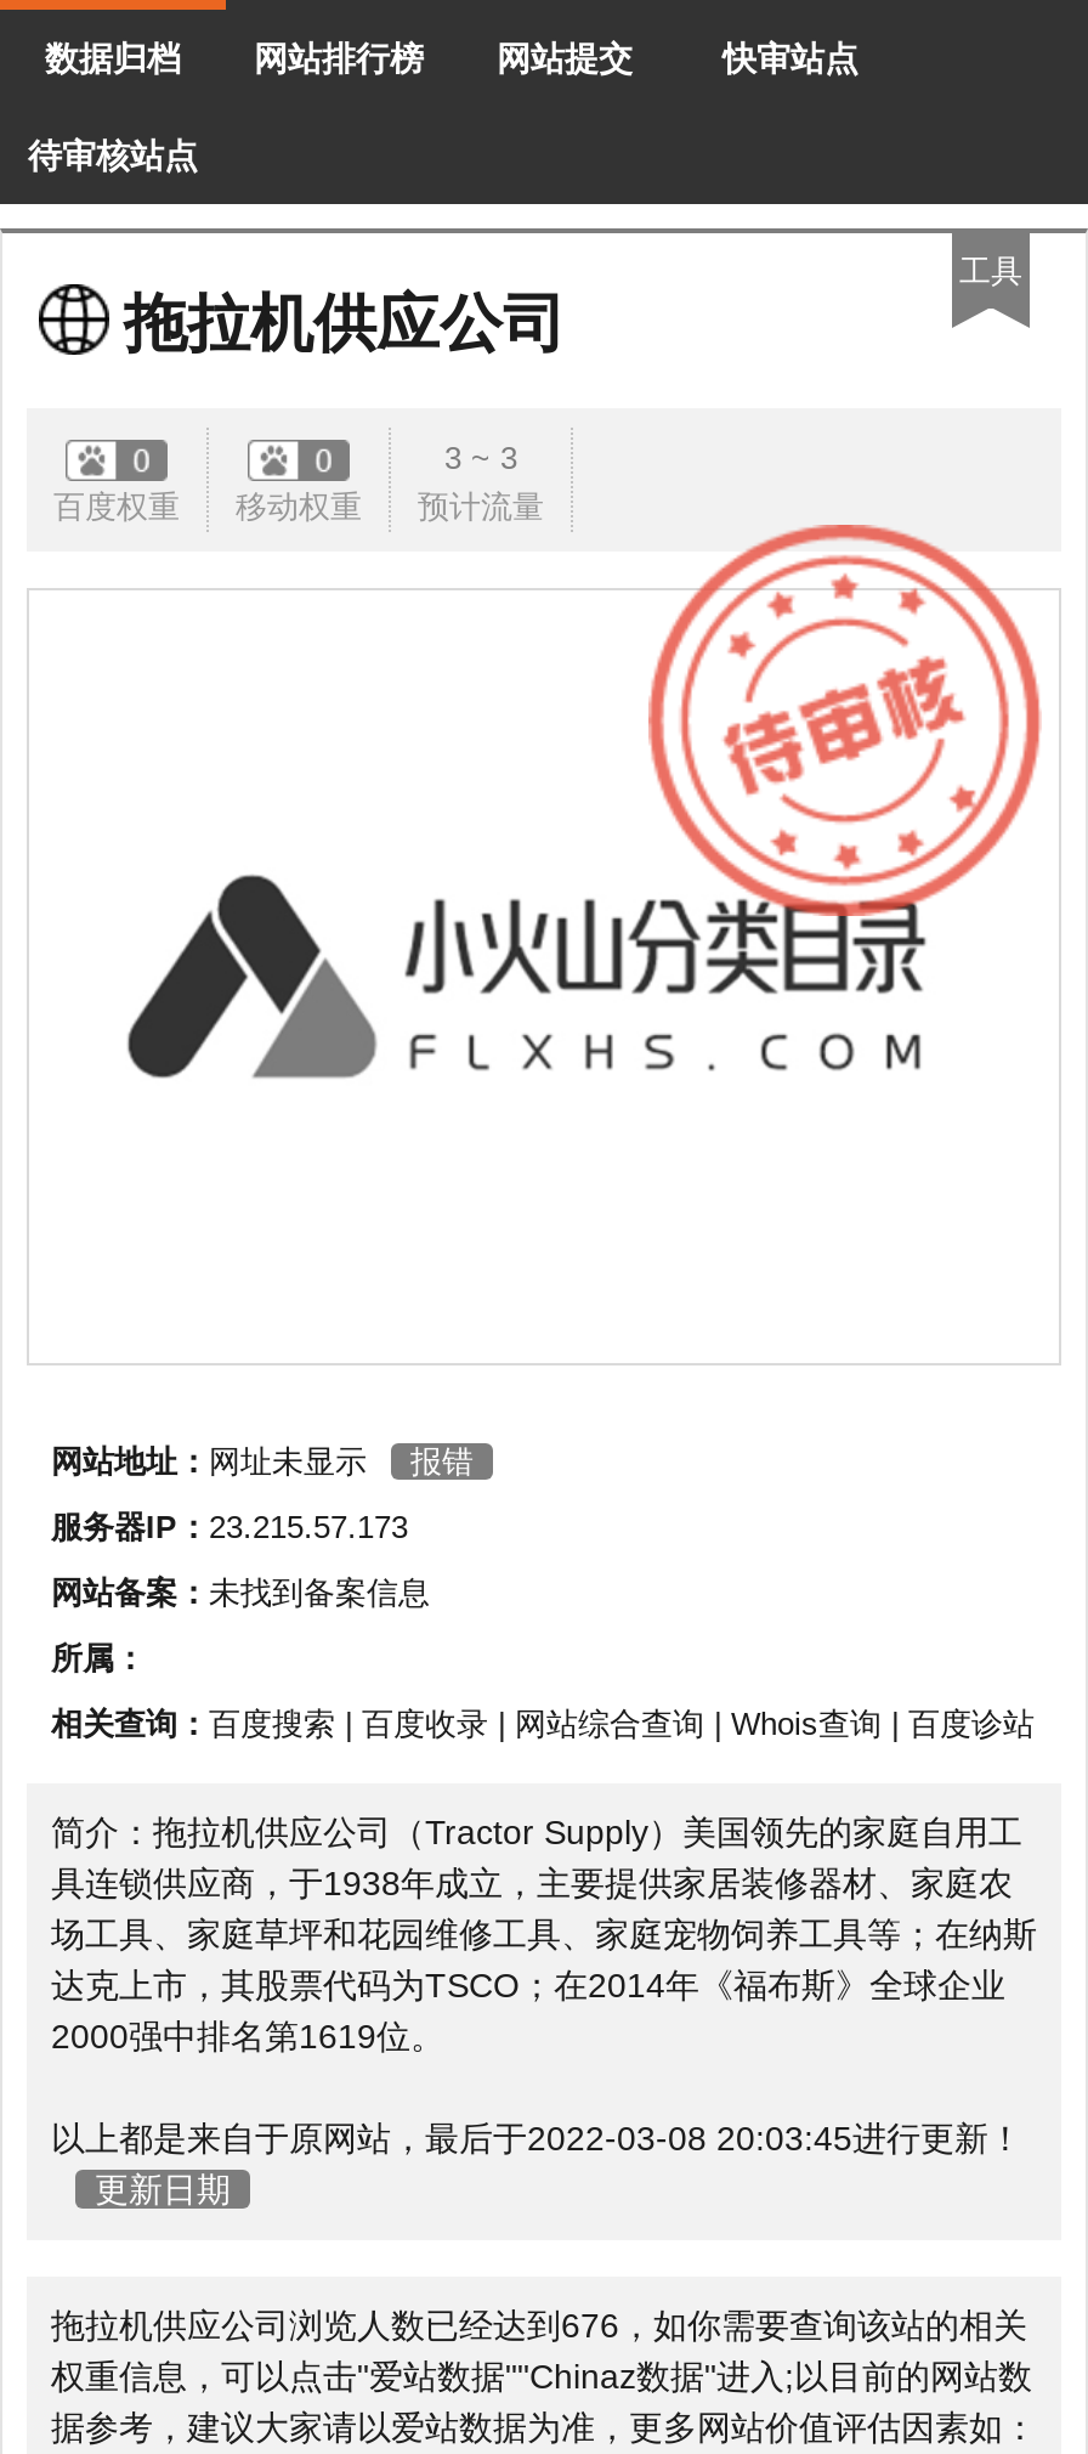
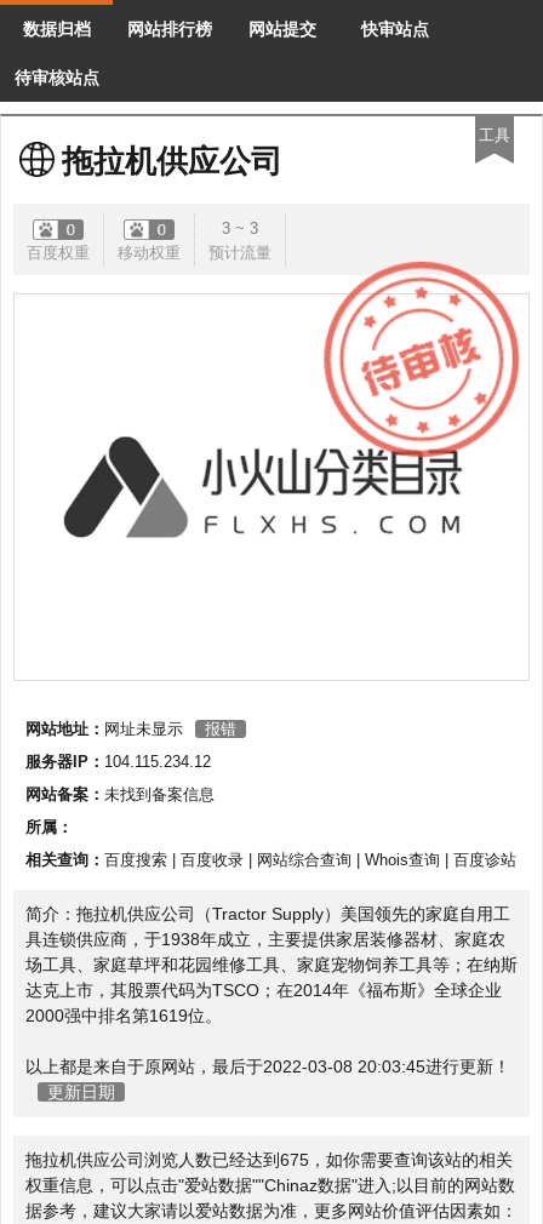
[51,1509,408,1545] 服务器IP：23.215.57.173 -> [25,753,211,771] 服务器IP：104.115.234.12
[51,2306,1027,2345] 拖拉机供应公司浏览人数已经达到676，如你需要查询该站的相关 -> [25,1150,513,1169] 拖拉机供应公司浏览人数已经达到675，如你需要查询该站的相关

